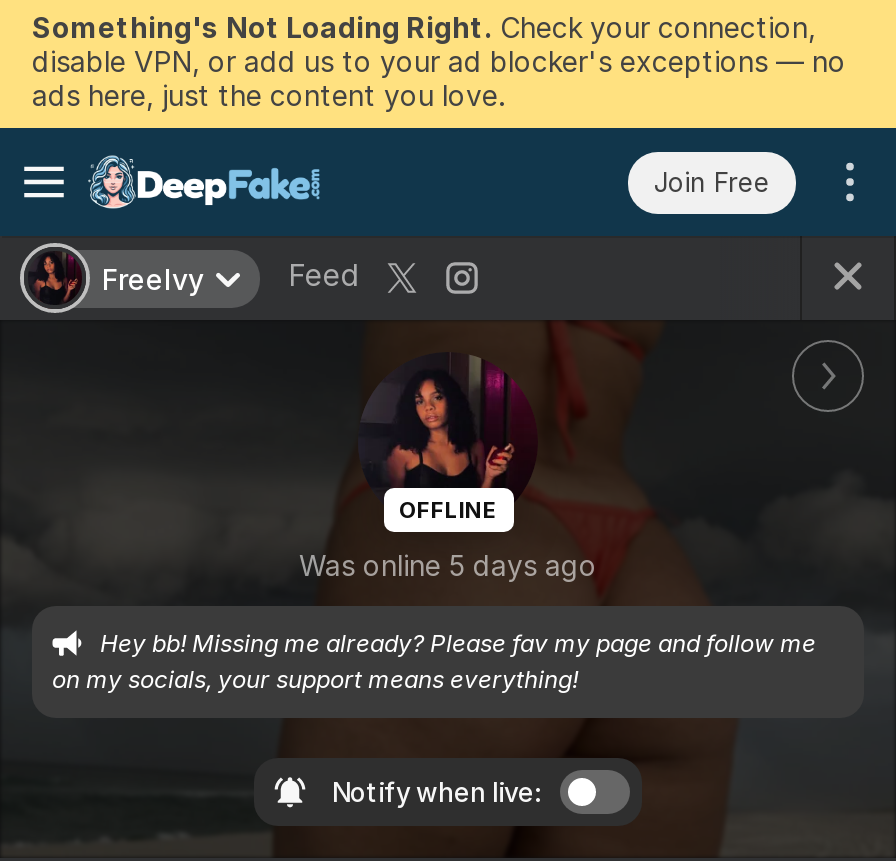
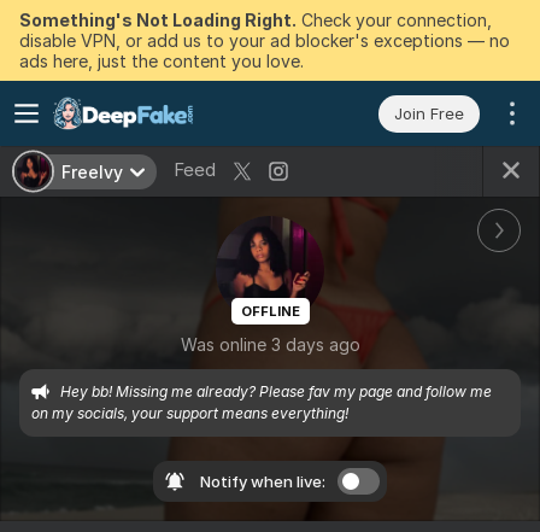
[299,548,597,582] Was online 5 days ago -> [180,334,360,355] Was online 3 days ago

